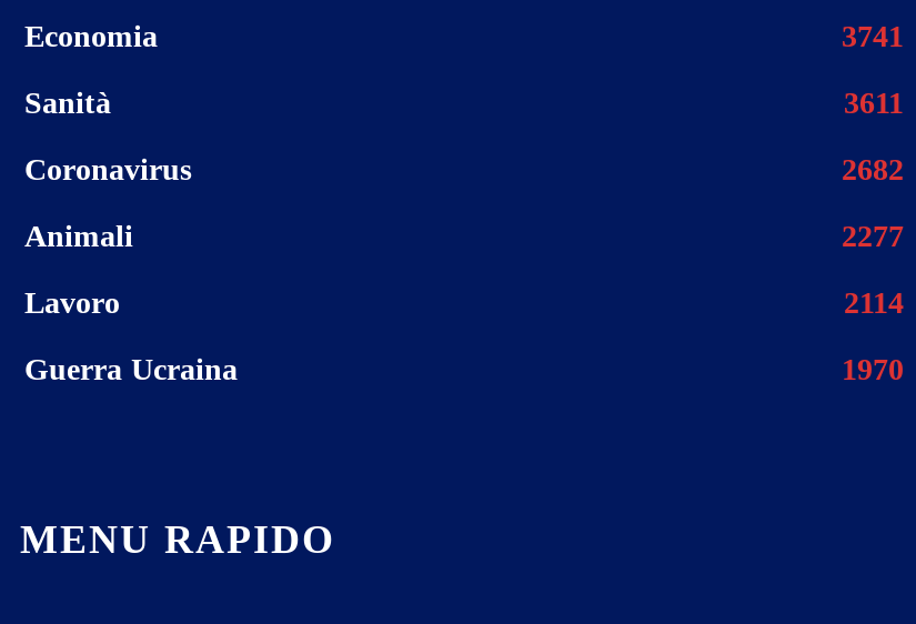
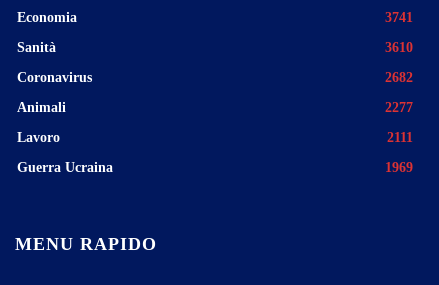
[844,87,904,121] 3611 -> [385,40,413,55] 3610
[844,287,904,321] 2114 -> [387,130,413,145] 2111
[842,354,904,387] 1970 -> [385,160,413,175] 1969

